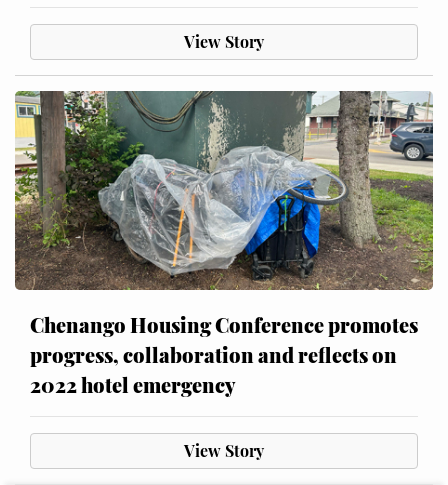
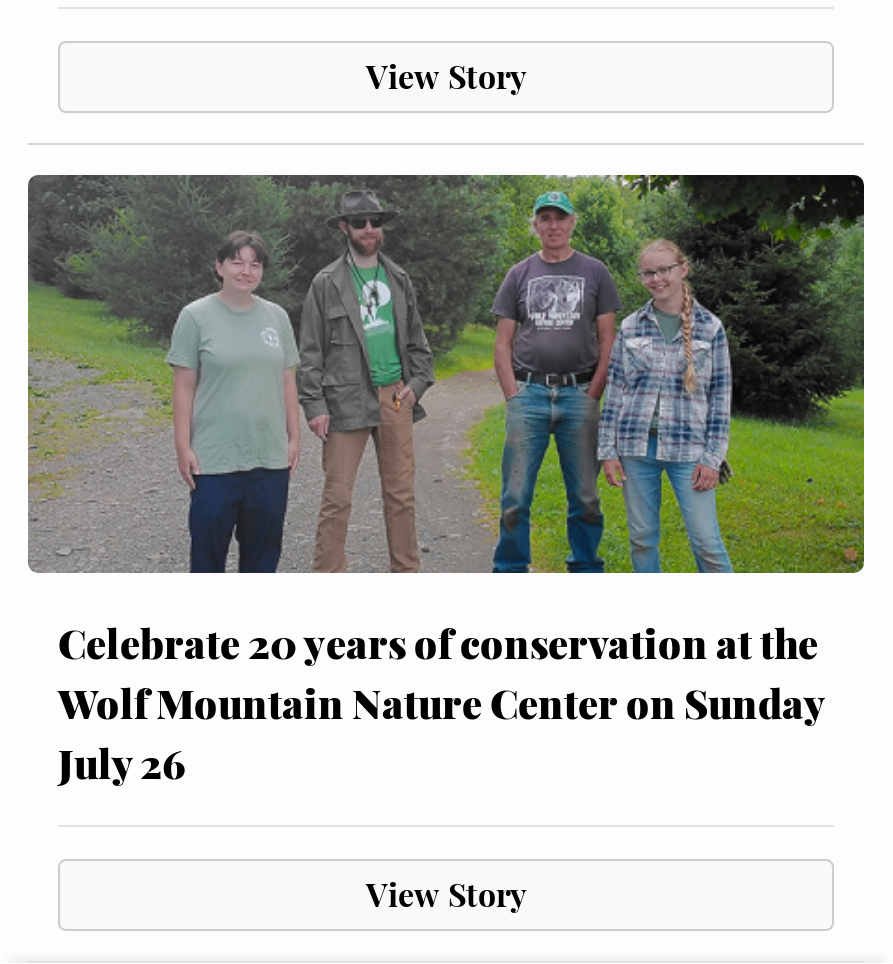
[15,90,434,398] [image] | Chenango Housing Conference promotes | progress, collaboration and reflects on | 2022 hotel emergency -> [26,172,866,790] [image] | Celebrate 20 years of conservation at the | Wolf Mountain Nature Center on Sunday | July 26

